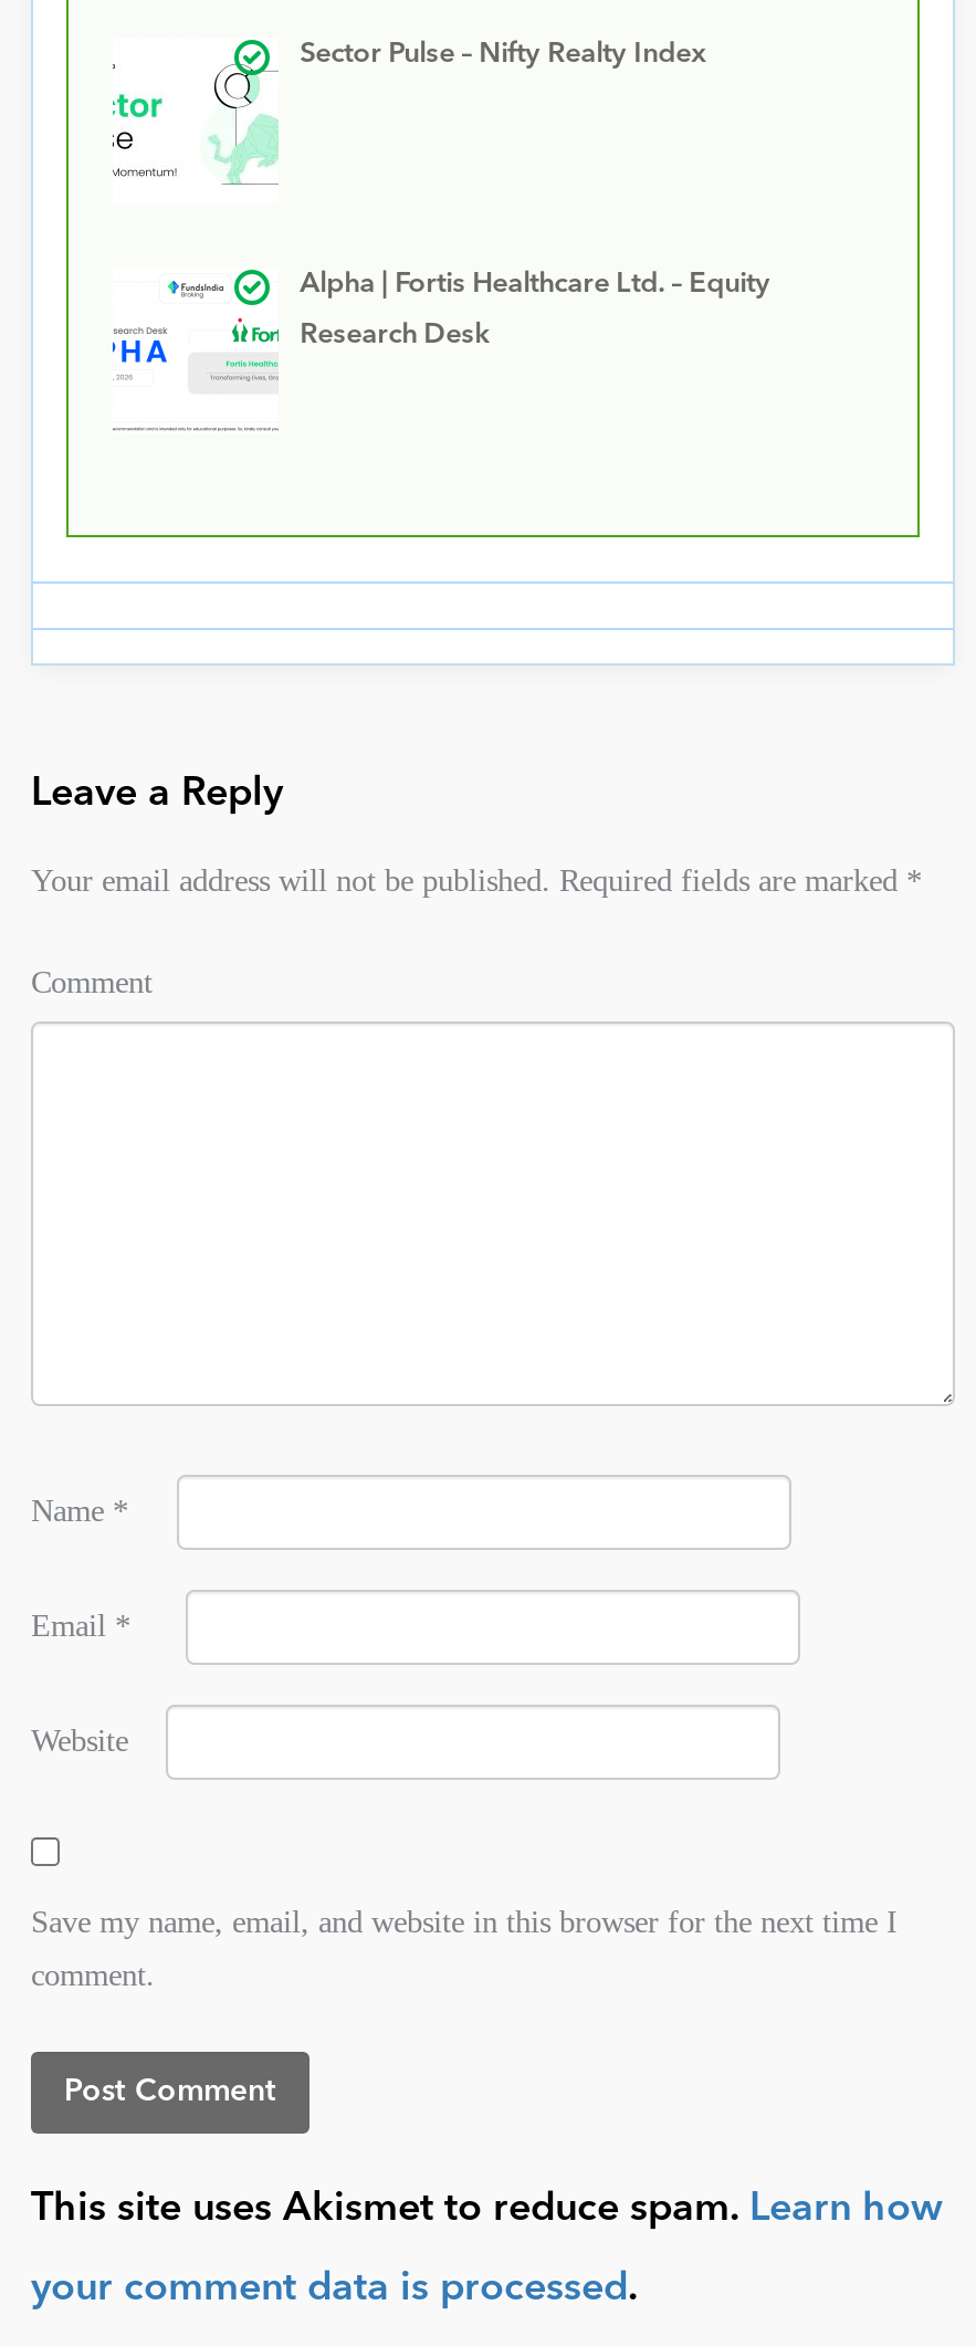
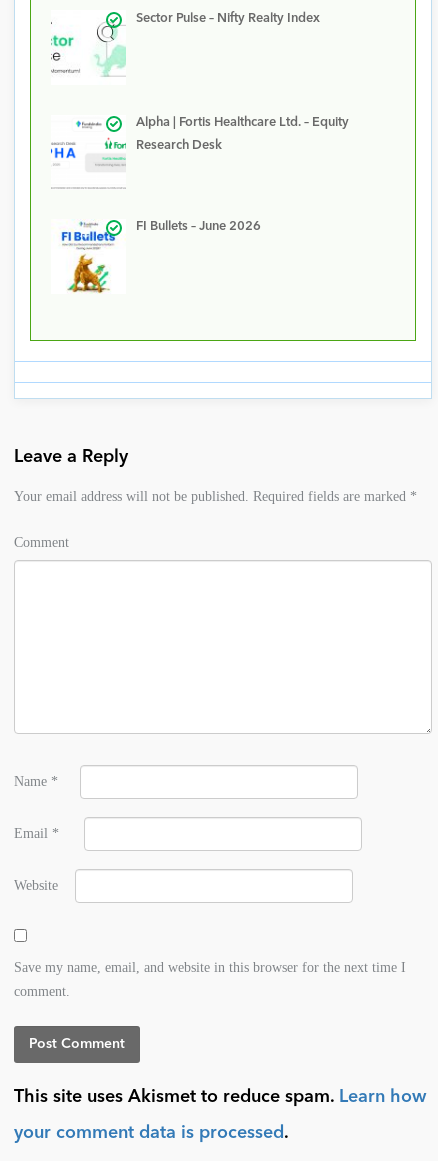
none -> [60,219,261,294] [image] | FI Bullets – June 2026

